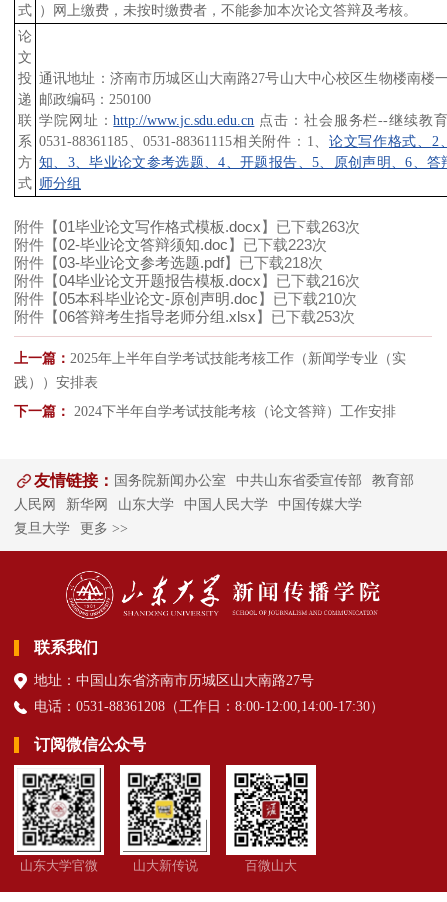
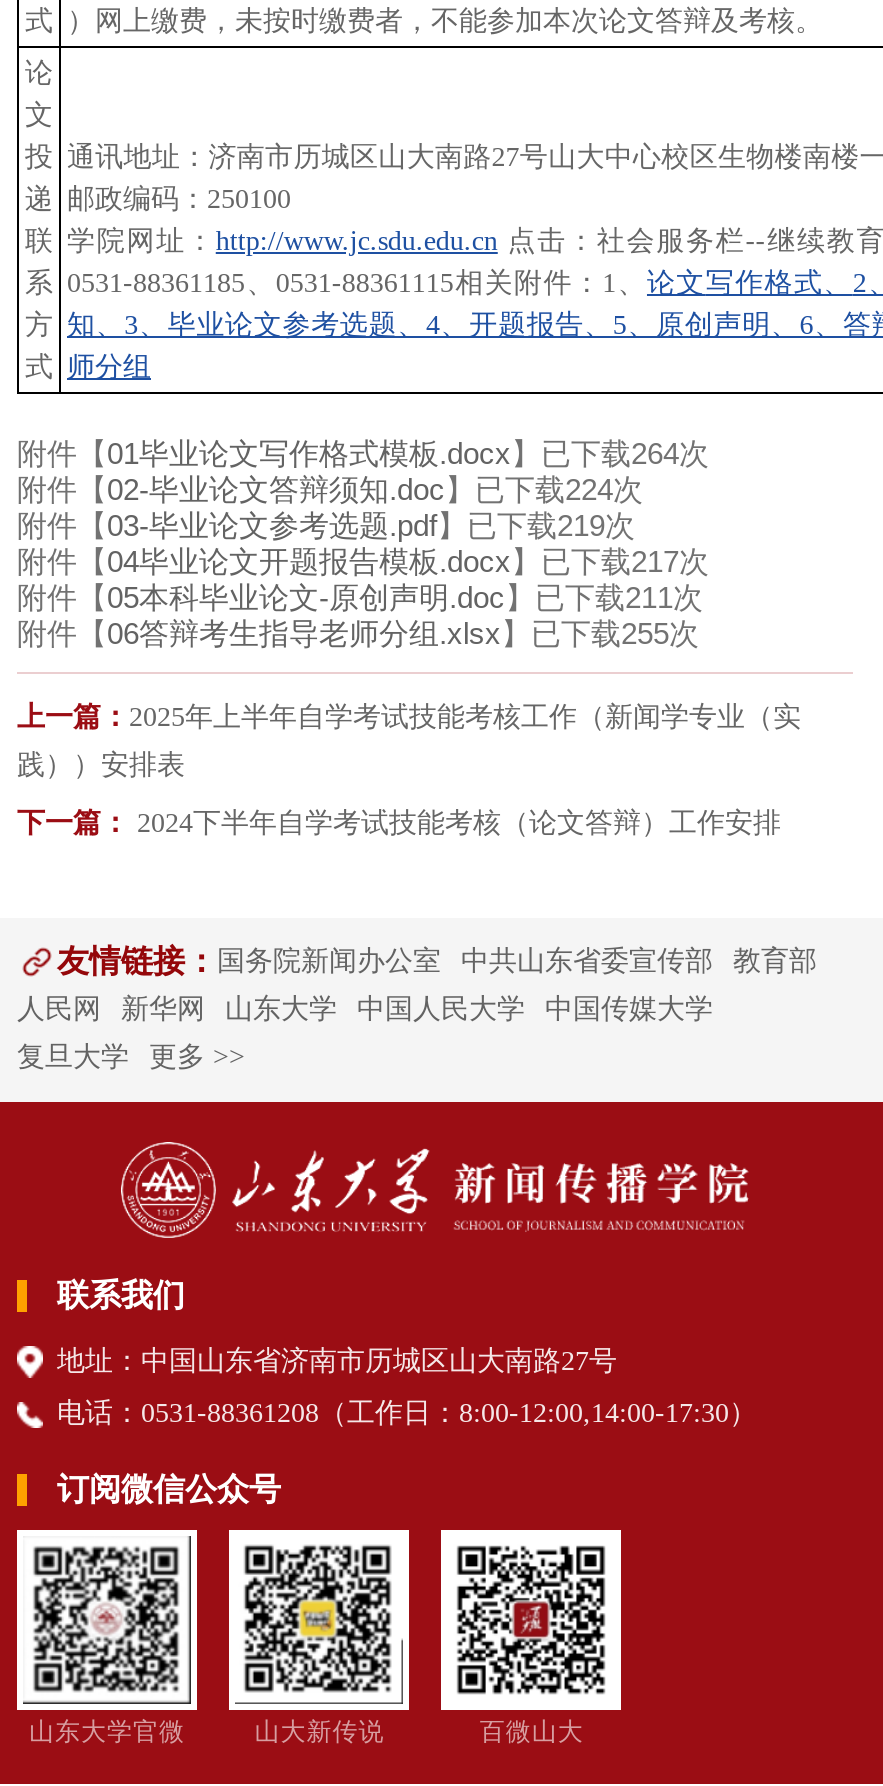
[14,218,360,235] 附件【01毕业论文写作格式模板.docx】已下载263次 -> [17,436,709,470] 附件【01毕业论文写作格式模板.docx】已下载264次
[14,236,327,253] 附件【02-毕业论文答辩须知.doc】已下载223次 -> [17,472,643,506] 附件【02-毕业论文答辩须知.doc】已下载224次
[14,254,323,271] 附件【03-毕业论文参考选题.pdf】已下载218次 -> [17,508,635,542] 附件【03-毕业论文参考选题.pdf】已下载219次
[14,272,360,289] 附件【04毕业论文开题报告模板.docx】已下载216次 -> [17,544,709,578] 附件【04毕业论文开题报告模板.docx】已下载217次
[14,290,357,307] 附件【05本科毕业论文-原创声明.doc】已下载210次 -> [17,580,703,614] 附件【05本科毕业论文-原创声明.doc】已下载211次
[14,308,355,325] 附件【06答辩考生指导老师分组.xlsx】已下载253次 -> [17,616,699,650] 附件【06答辩考生指导老师分组.xlsx】已下载255次

